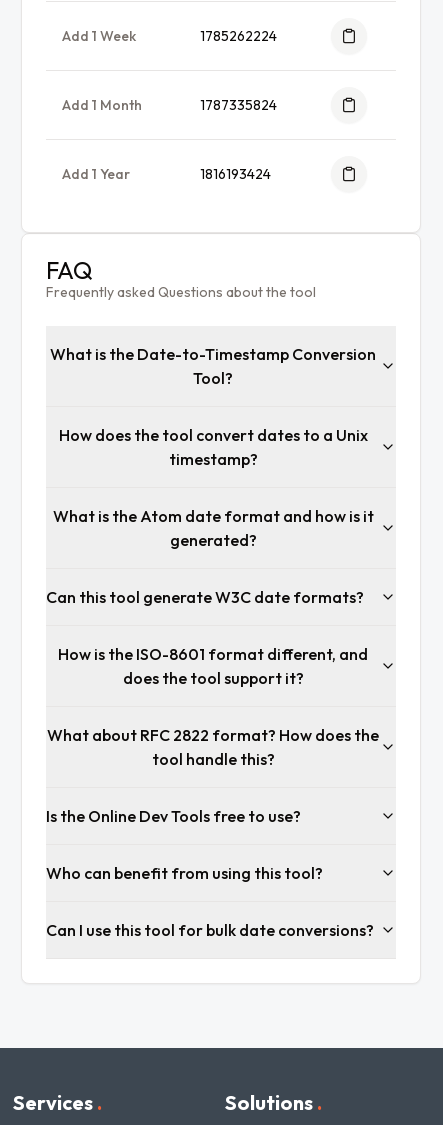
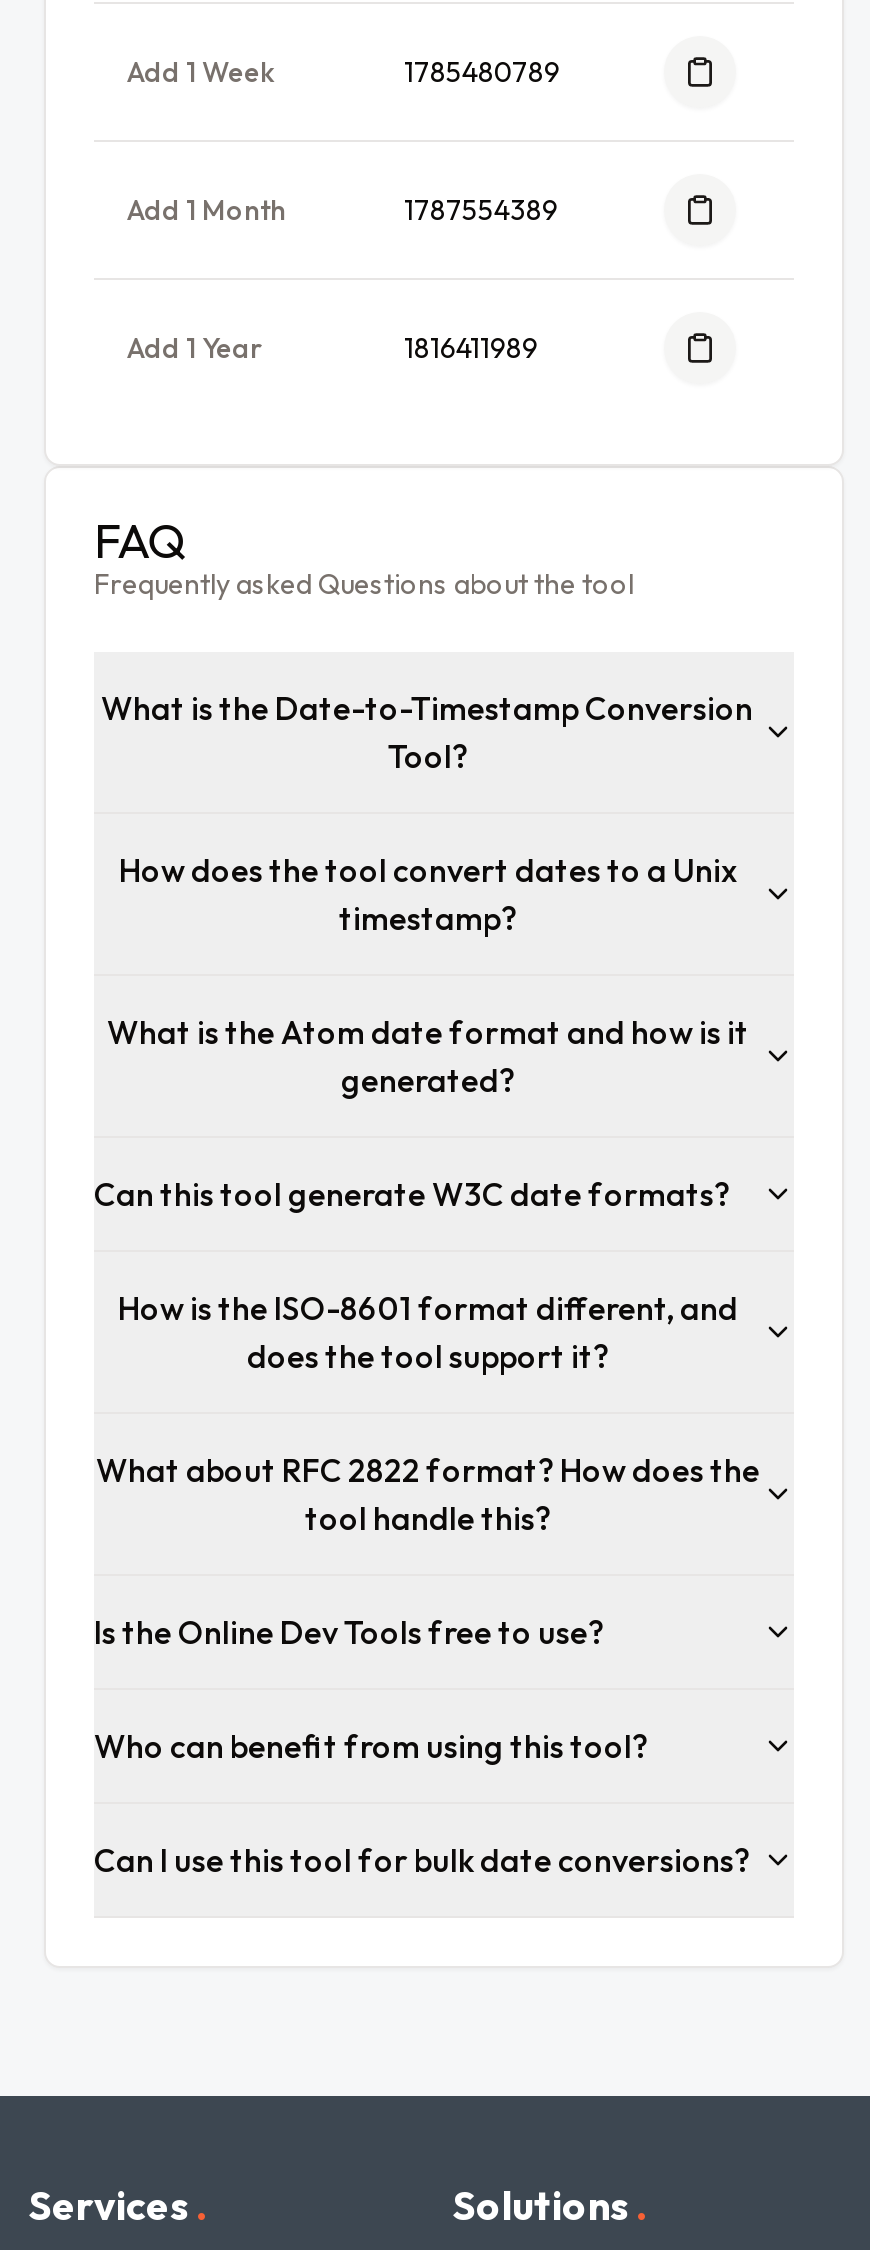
[200,27,277,45] 1785262224 -> [404,54,560,90] 1785480789
[200,96,277,114] 1787335824 -> [404,192,558,228] 1787554389
[200,165,271,183] 1816193424 -> [404,330,538,366] 1816411989

